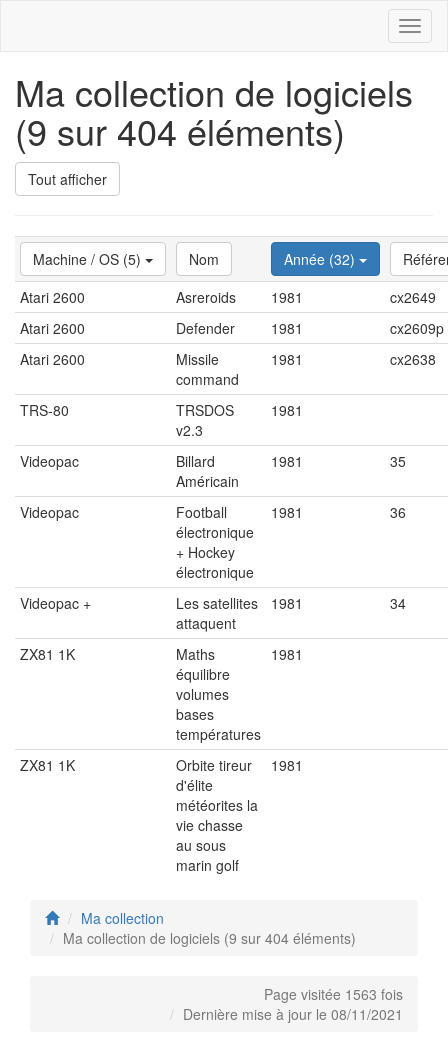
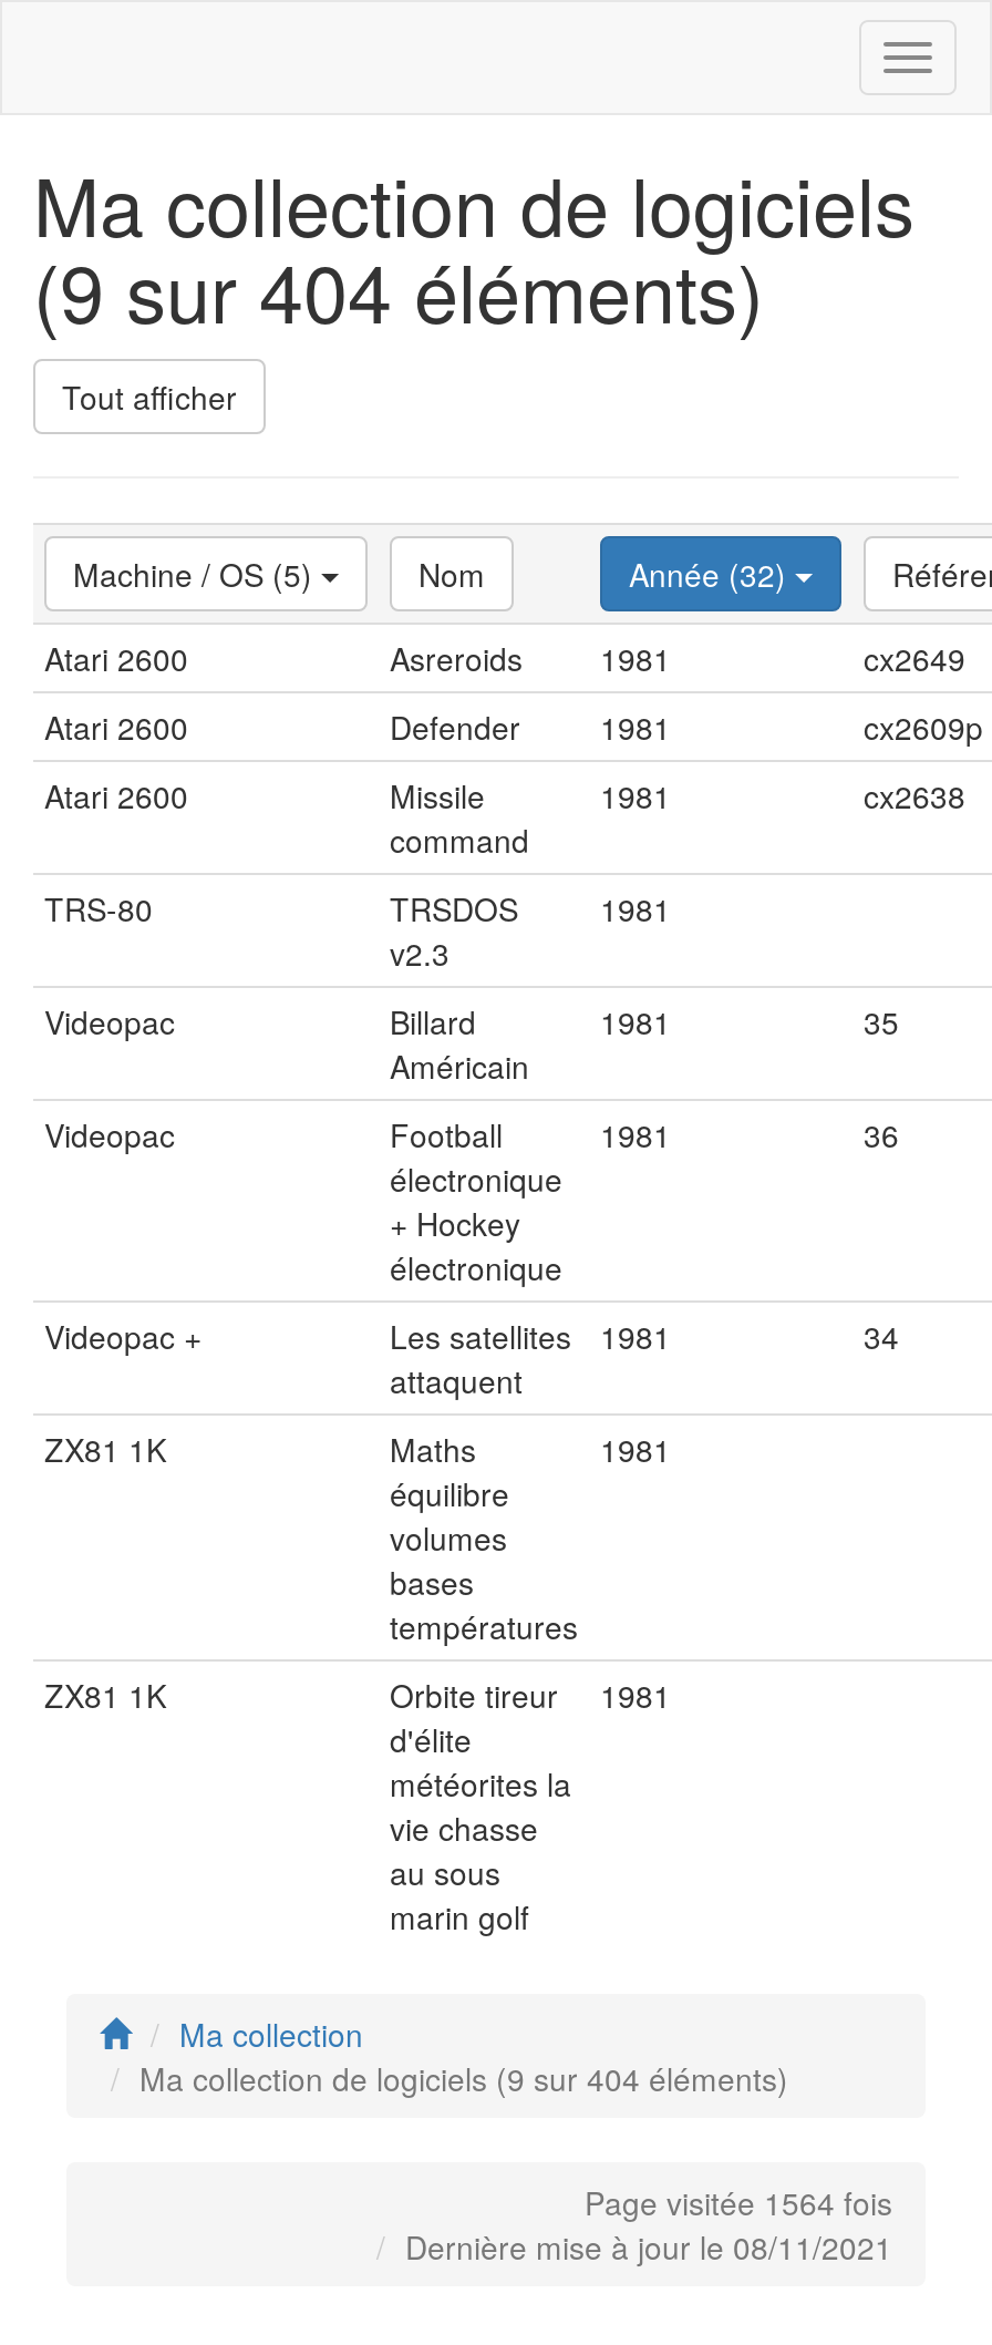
[264,984,403,1004] Page visitée 1563 fois -> [585,2180,892,2224] Page visitée 1564 fois

